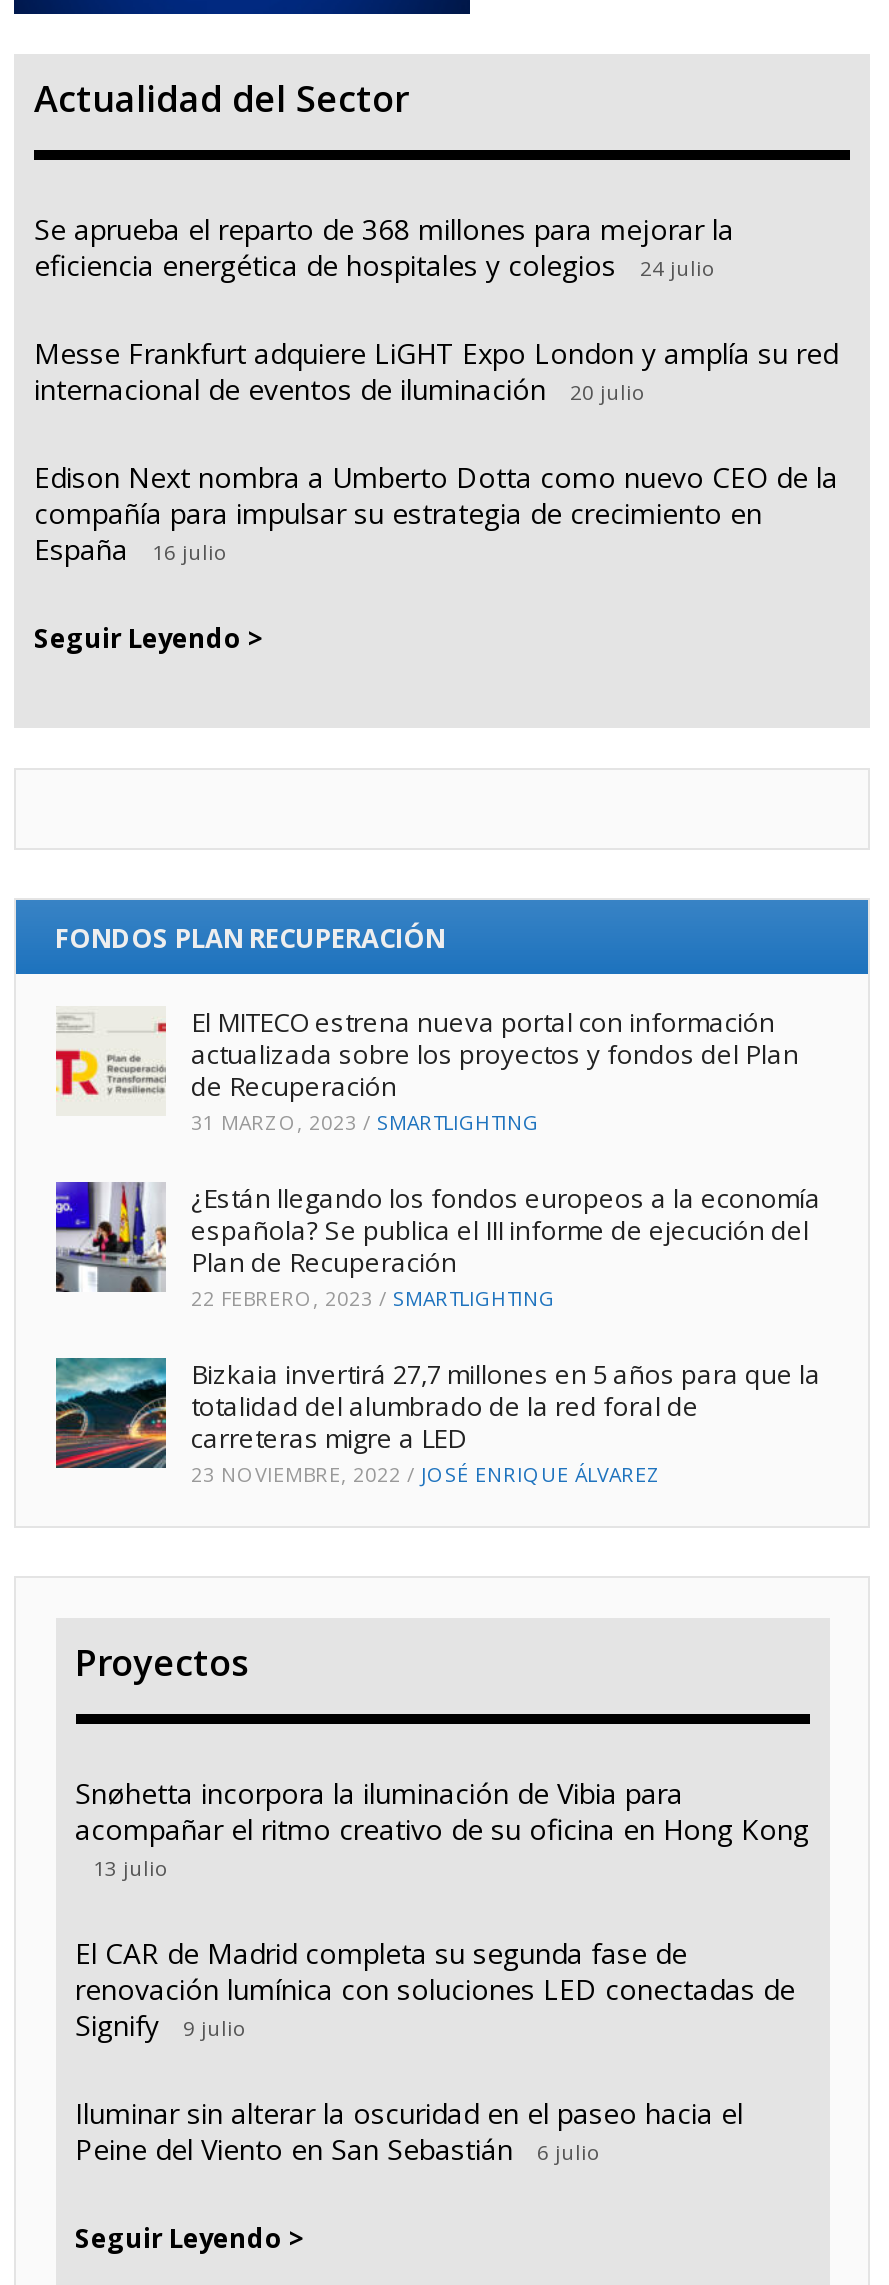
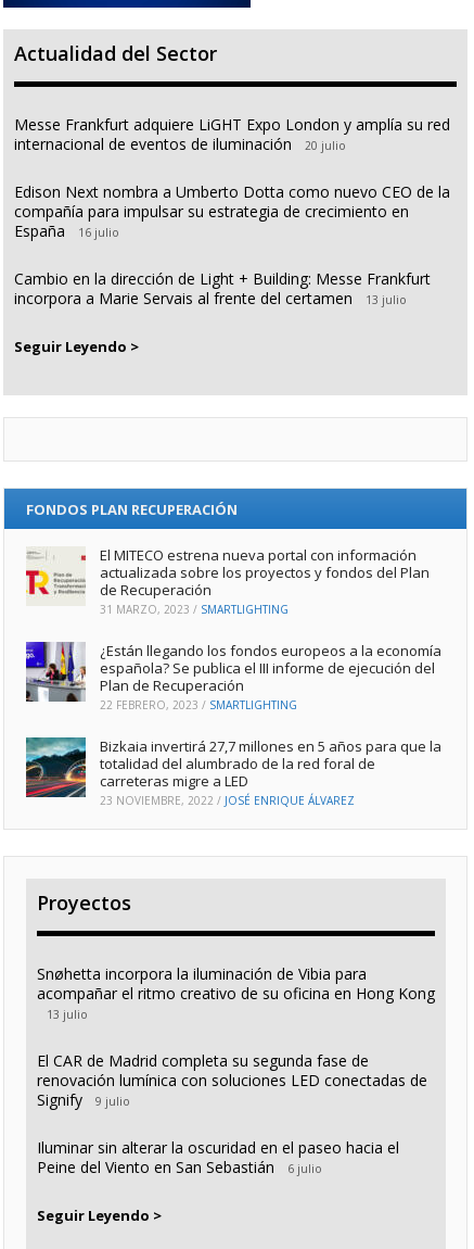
[34,211,734,285] Se aprueba el reparto de 368 millones para mejorar la | eficiencia energética de hospitales y colegios | 24 julio -> none
moved [34,335,838,569] -> [14,114,450,242]: Messe Frankfurt adquiere LiGHT Expo London y amplía su red | internacional de eventos de iluminación | 20 julio | Edison Next nombra a Umberto Dotta como nuevo CEO de la | compañía para impulsar su estrategia de crecimiento en | España | 16 julio
none -> [14,269,431,309] Cambio en la dirección de Light + Building: Messe Frankfurt | incorpora a Marie Servais al frente del certamen | 13 julio

